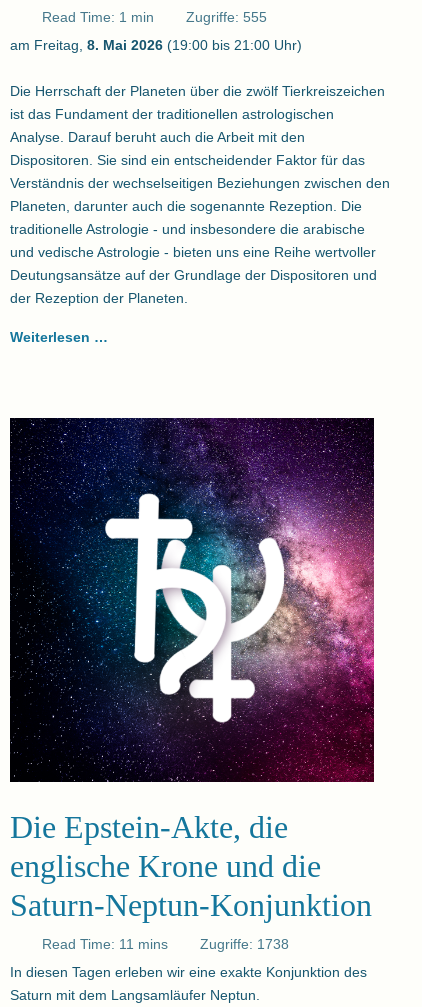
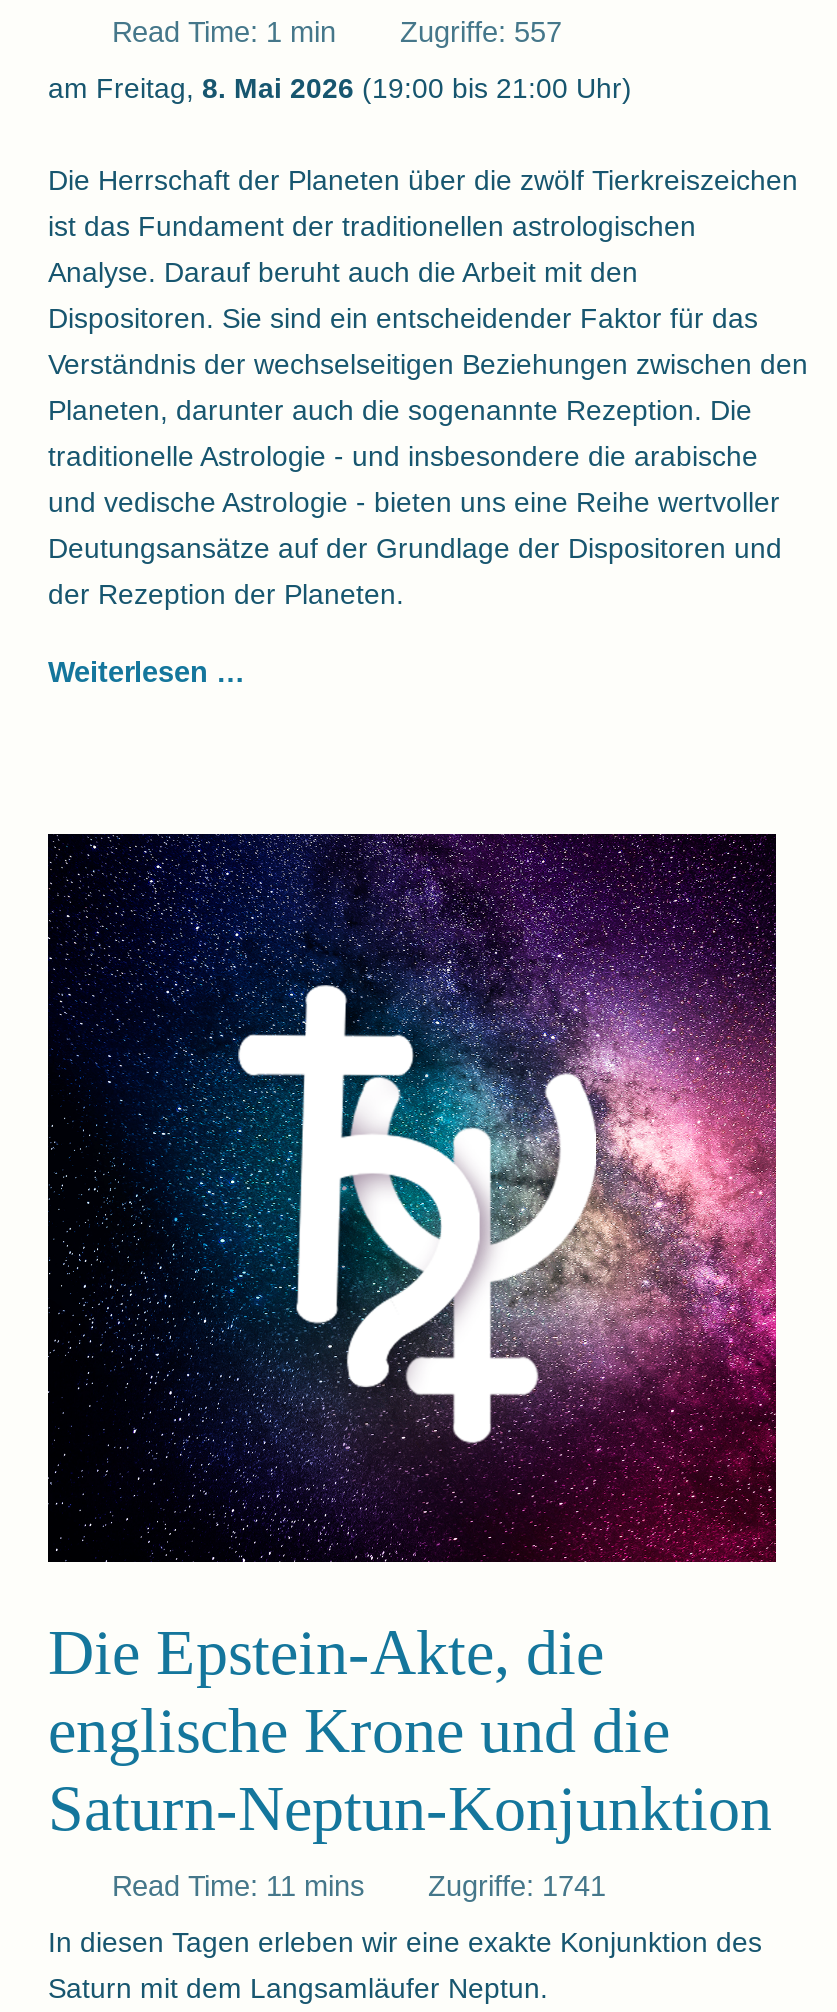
[42,9,267,25] Read Time: 1 min Zugriffe: 555 -> [112,16,562,48] Read Time: 1 min Zugriffe: 557
[42,936,289,952] Read Time: 11 mins Zugriffe: 1738 -> [112,1870,606,1902] Read Time: 11 mins Zugriffe: 1741

